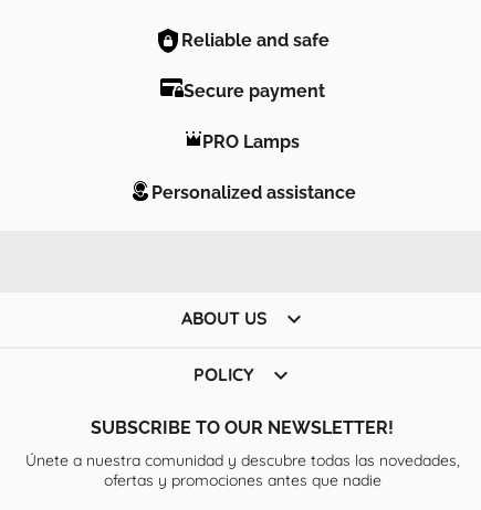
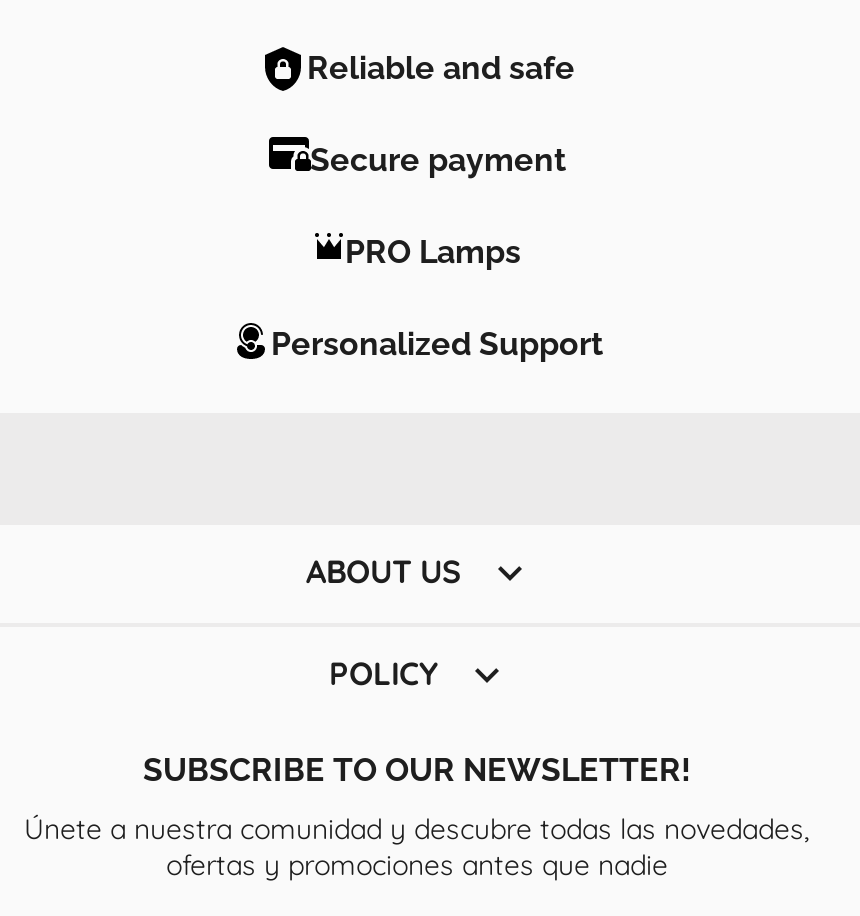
[151,179,355,203] Personalized assistance -> [271,319,603,363] Personalized Support

